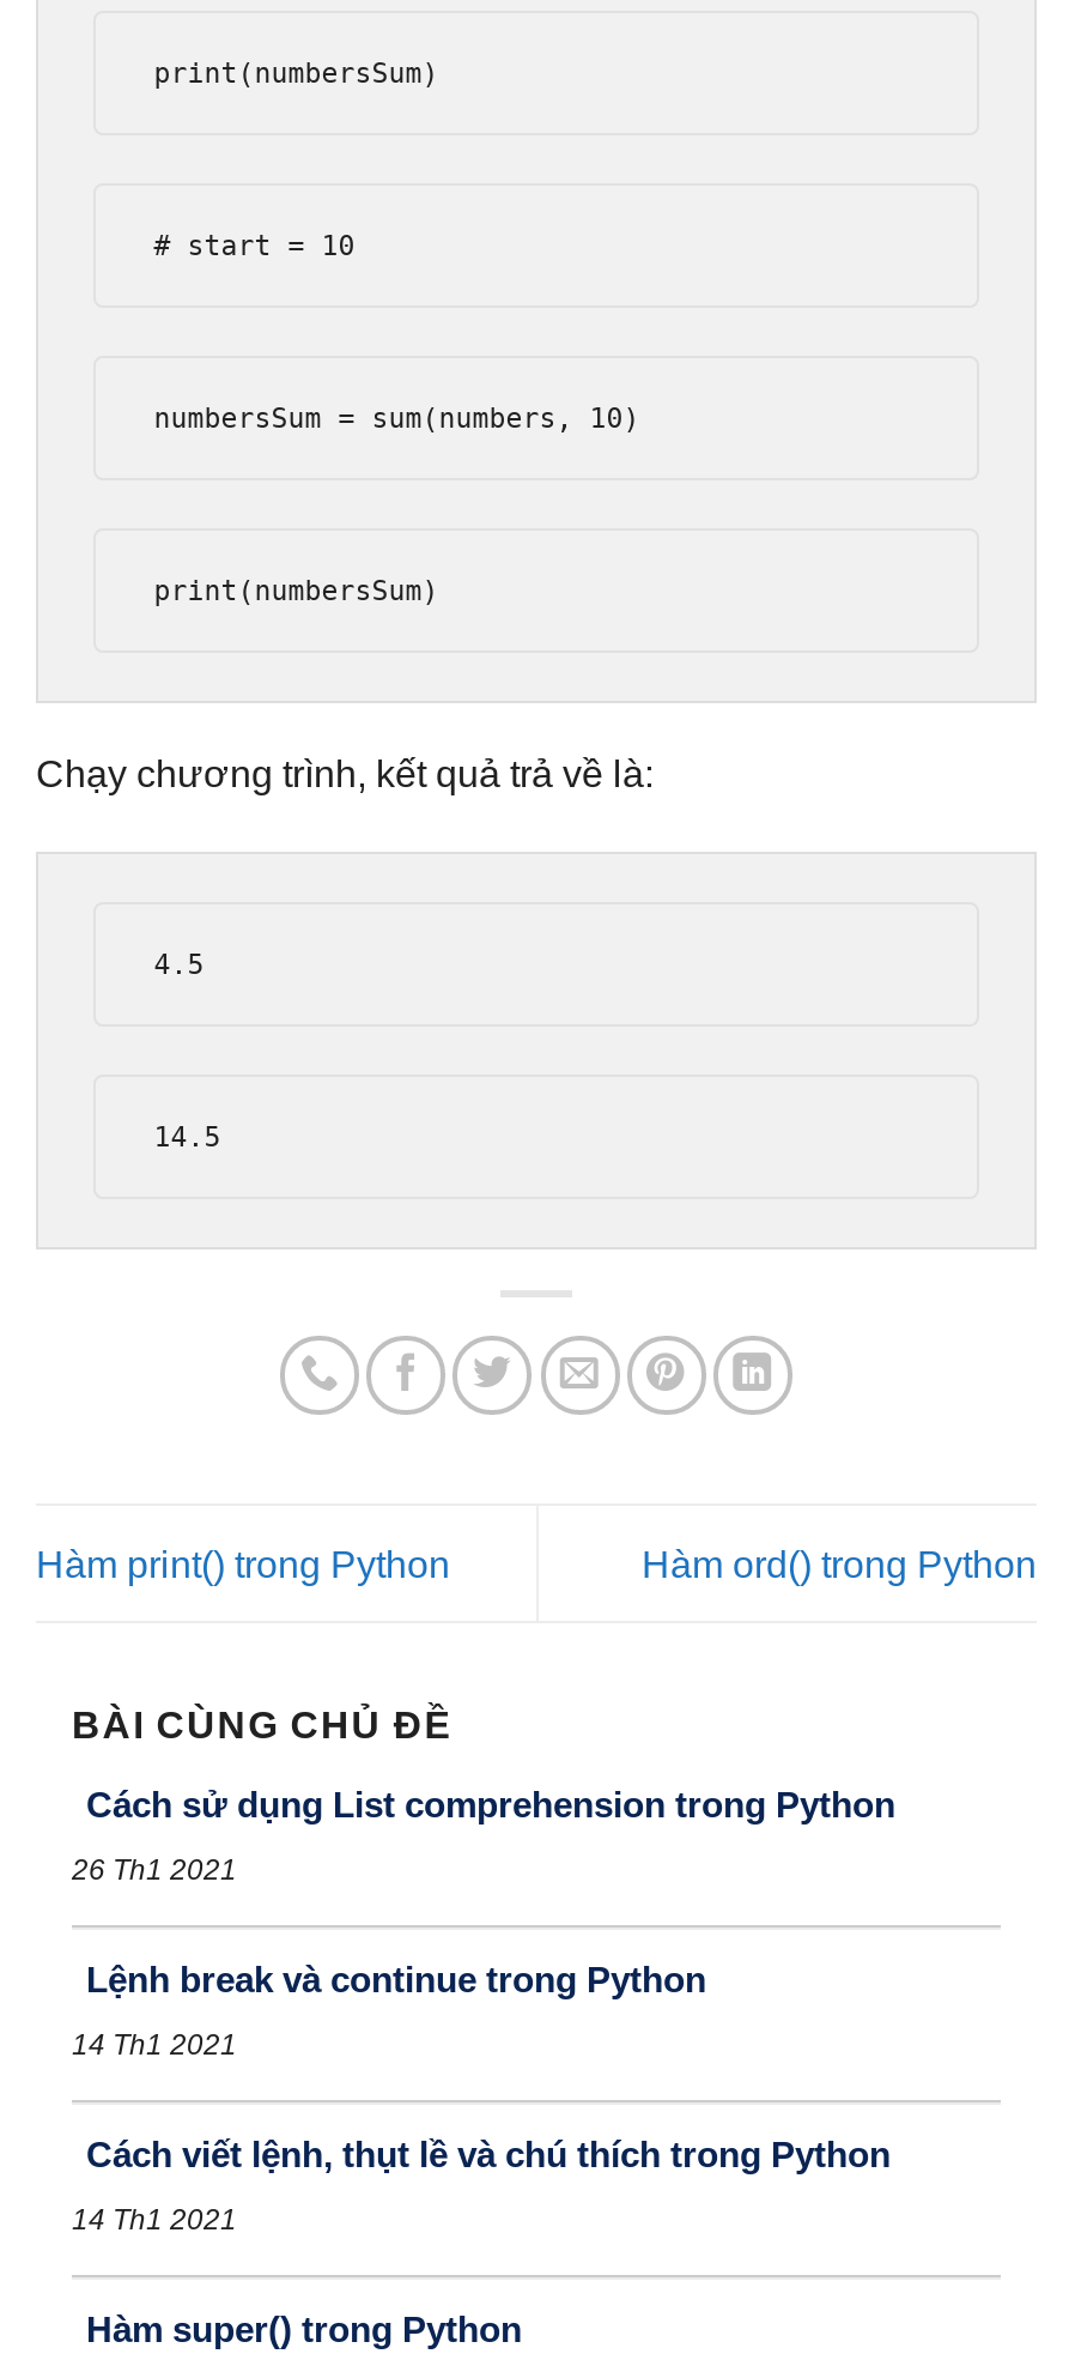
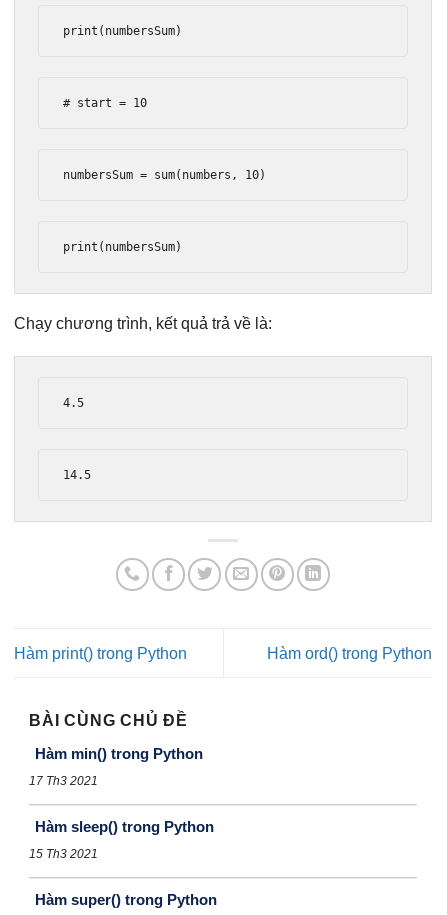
[72,1783,895,2236] Cách sử dụng List comprehension trong Python | 26 Th1 2021 | Lệnh break và continue trong Python | 14 Th1 2021 | Cách viết lệnh, thụt lề và chú thích trong Python | 14 Th1 2021 -> [29,745,214,861] Hàm min() trong Python | 17 Th3 2021 | Hàm sleep() trong Python | 15 Th3 2021

